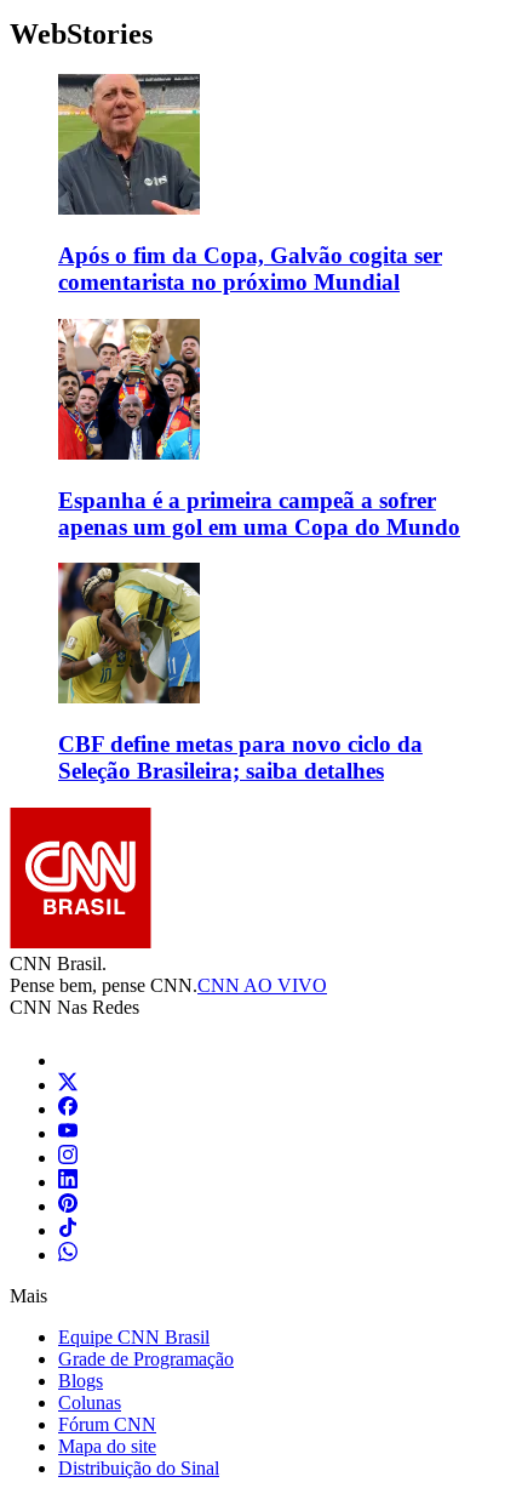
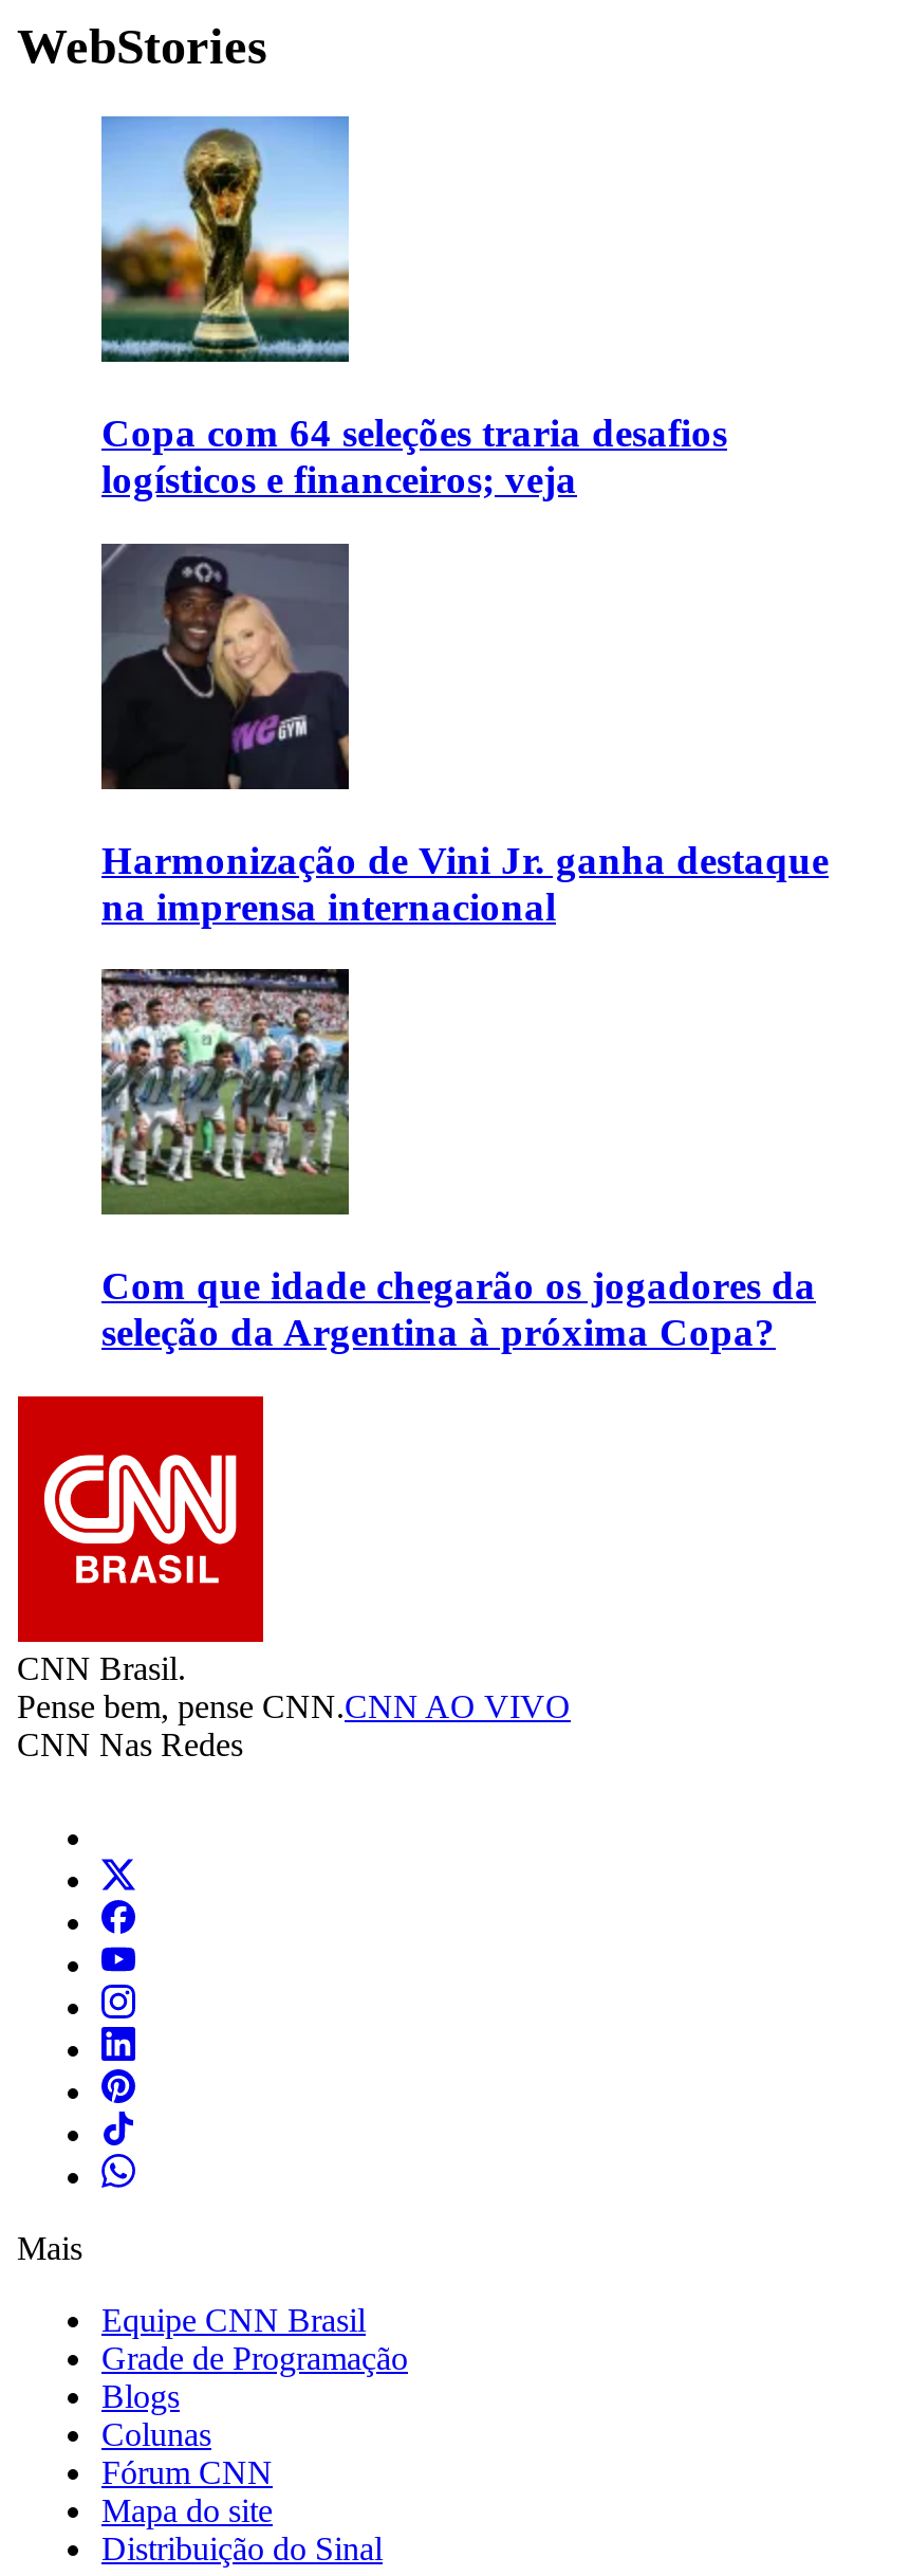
[57,73,442,295] [image] | Após o fim da Copa, Galvão cogita ser | comentarista no próximo Mundial -> [99,114,727,502] [image] | Copa com 64 seleções traria desafios | logísticos e financeiros; veja
[57,319,460,539] [image] | Espanha é a primeira campeã a sofrer | apenas um gol em uma Copa do Mundo -> [99,542,829,928] [image] | Harmonização de Vini Jr. ganha destaque | na imprensa internacional
[57,561,423,783] [image] | CBF define metas para novo ciclo da | Seleção Brasileira; saiba detalhes -> [99,967,816,1354] [image] | Com que idade chegarão os jogadores da | seleção da Argentina à próxima Copa?

